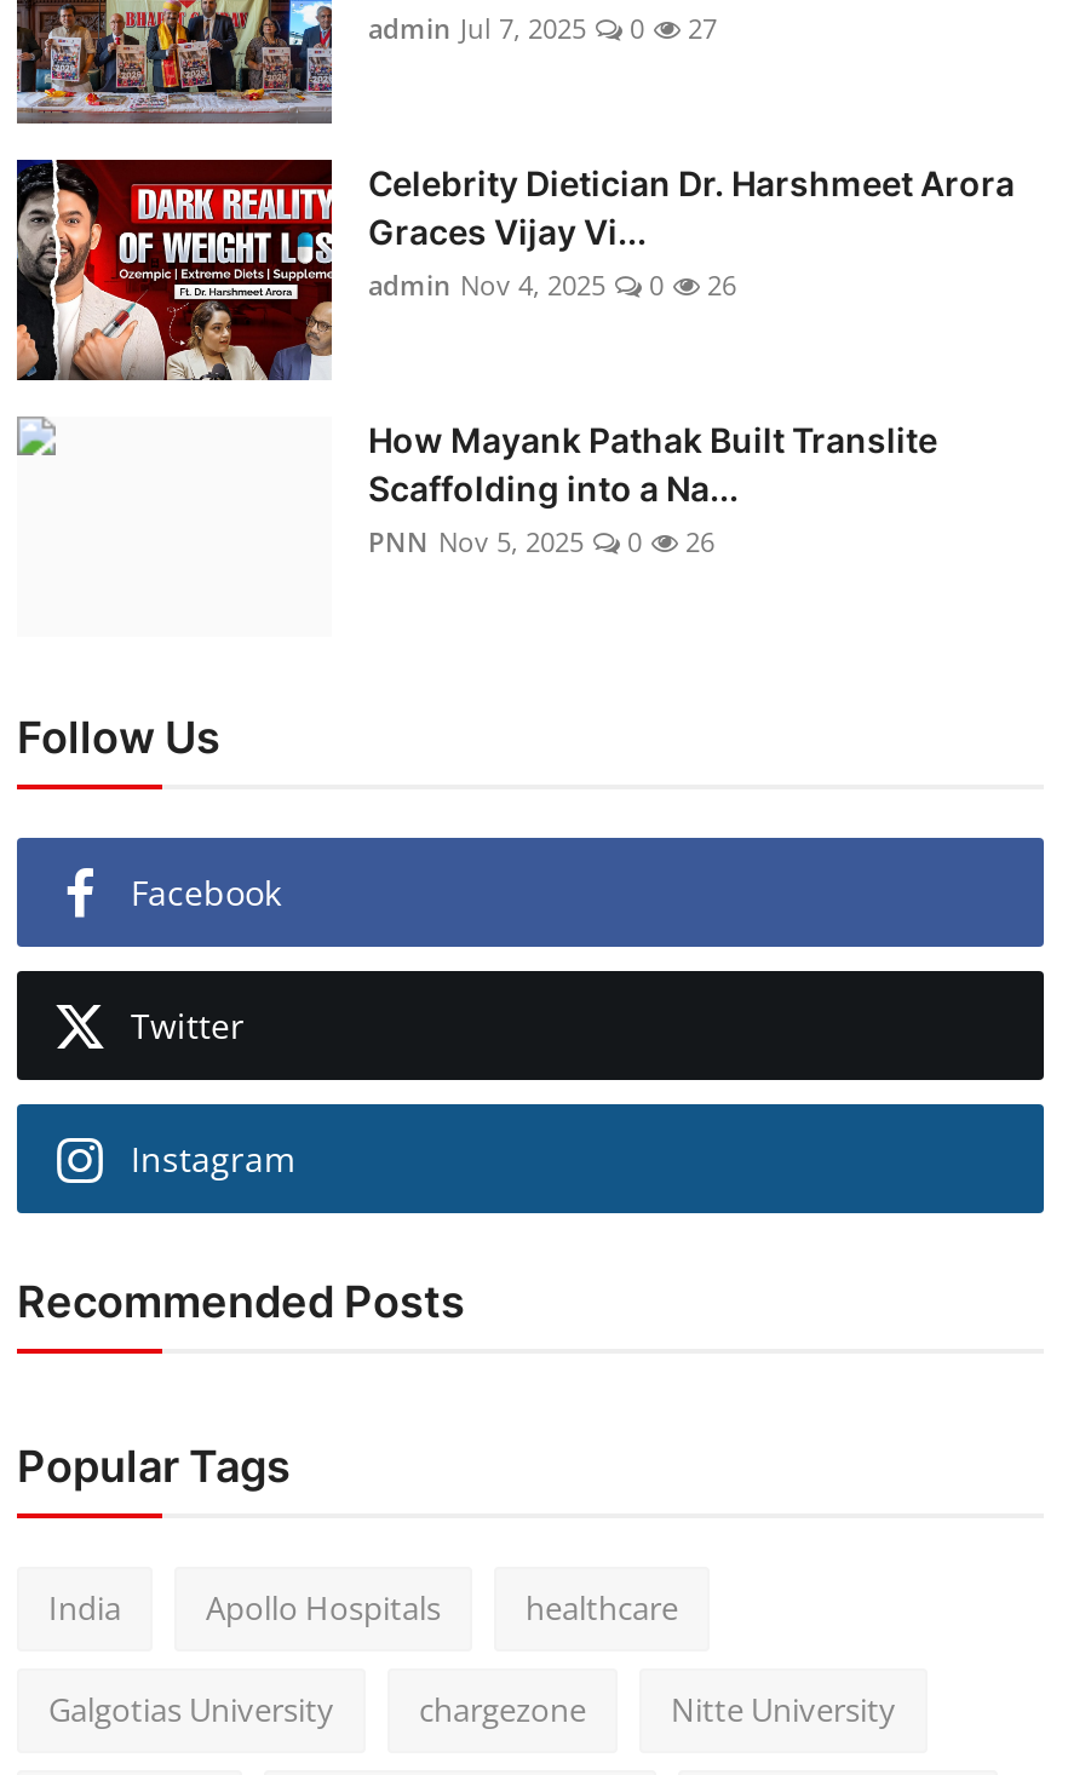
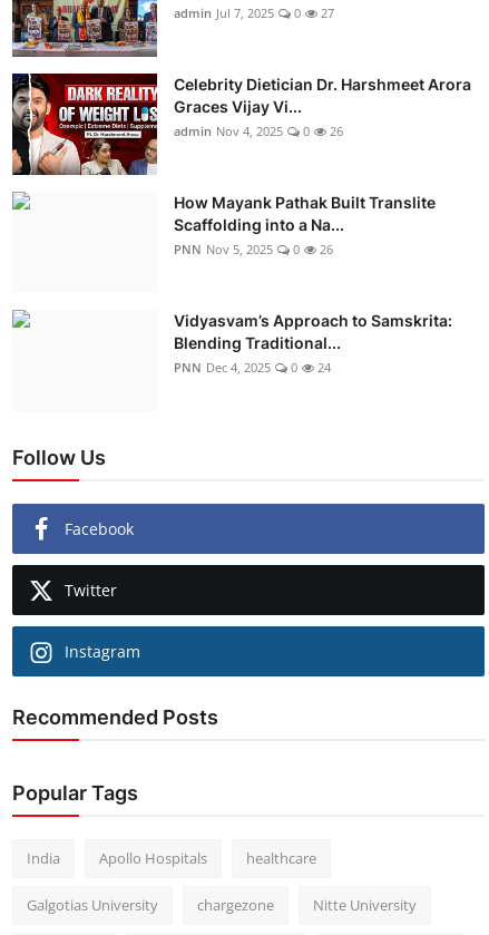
none -> [174,311,452,376] Vidyasvam’s Approach to Samskrita: | Blending Traditional... | PNN Dec 4, 2025 | 0 | 24

